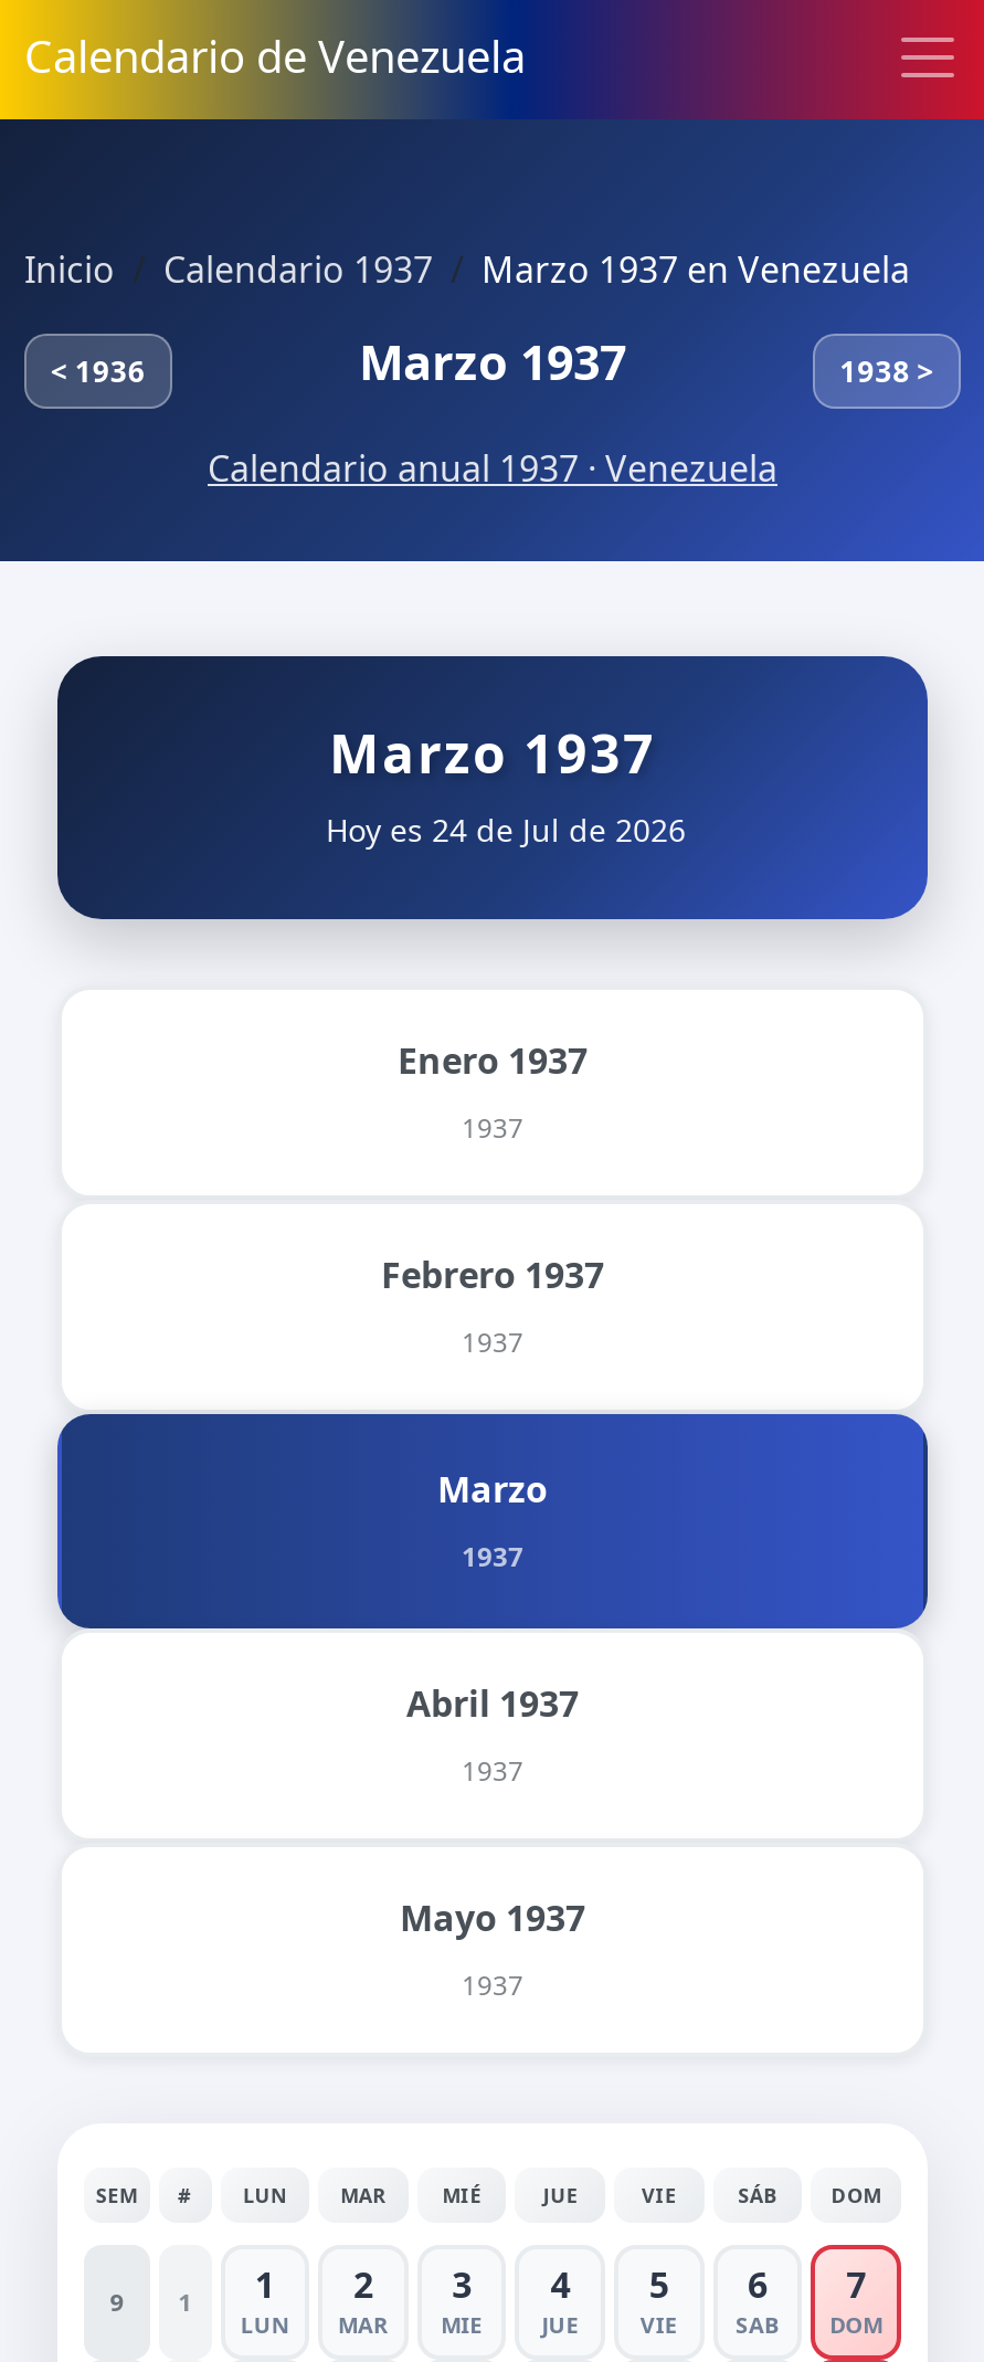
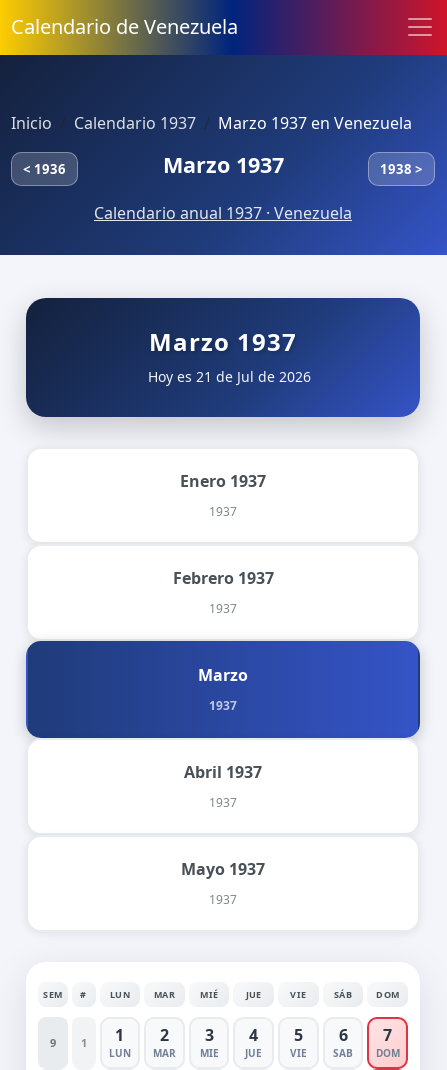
[317,809,686,851] Hoy es 24 de Jul de 2026 -> [143,367,310,386] Hoy es 21 de Jul de 2026

